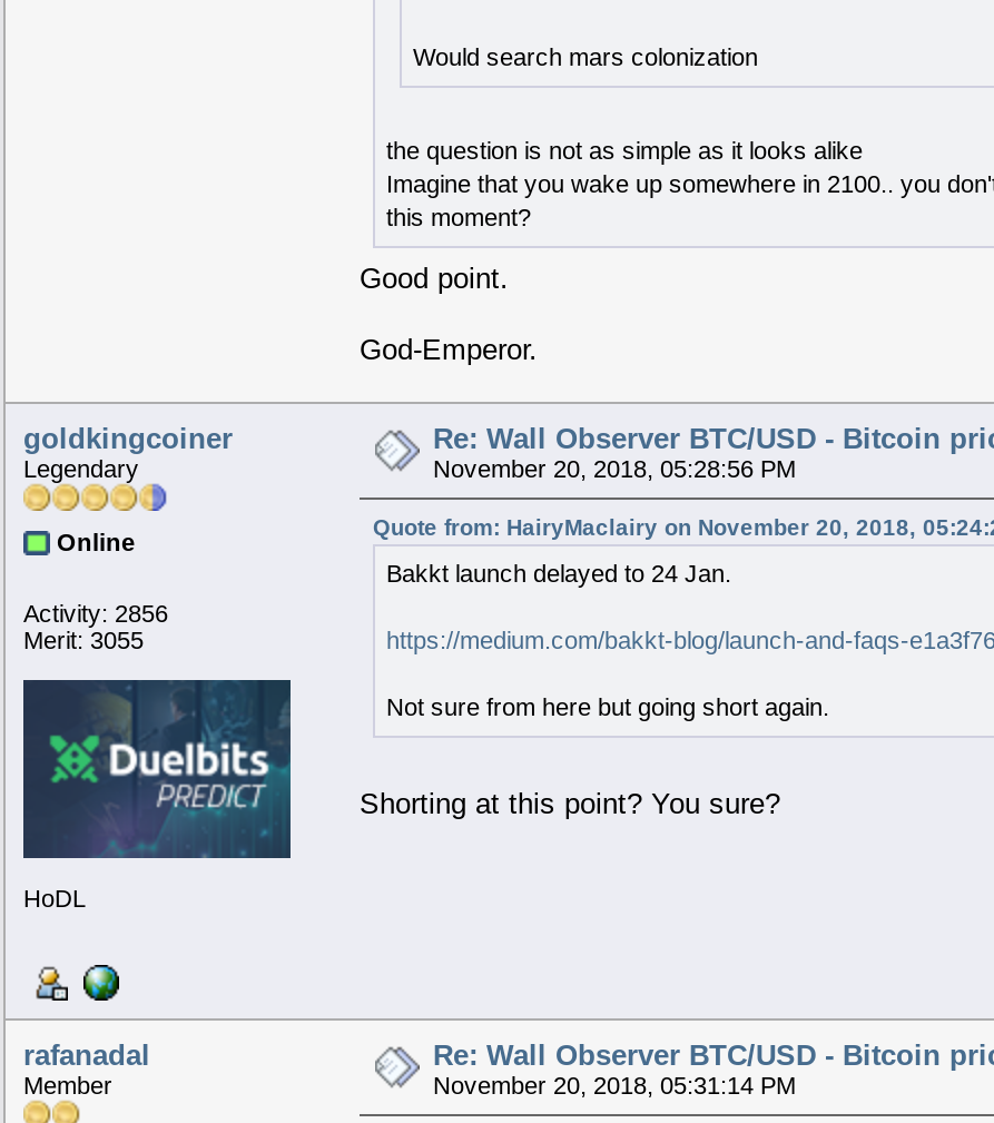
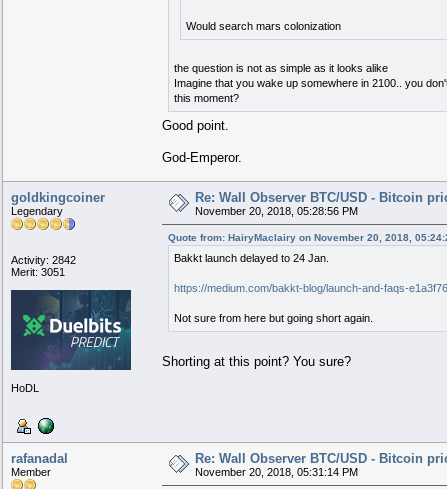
[23,530,168,654] Online | Activity: 2856 | Merit: 3055 -> [11,254,76,278] Activity: 2842 | Merit: 3051
[23,644,291,767] [image] -> [10,289,132,329] [image]

